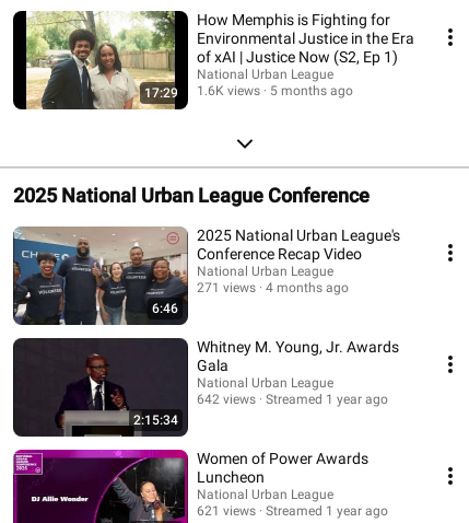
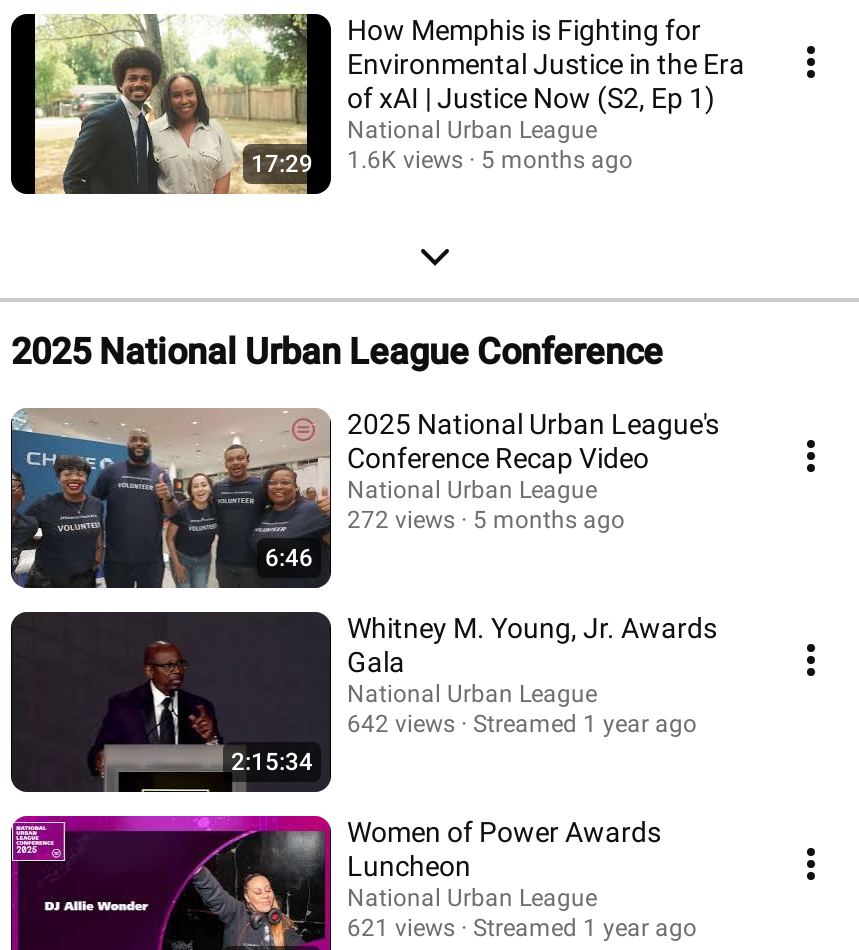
[197,280,256,295] 271 views -> [347,506,455,534] 272 views
[266,280,349,295] 4 months ago -> [473,506,625,534] 5 months ago

